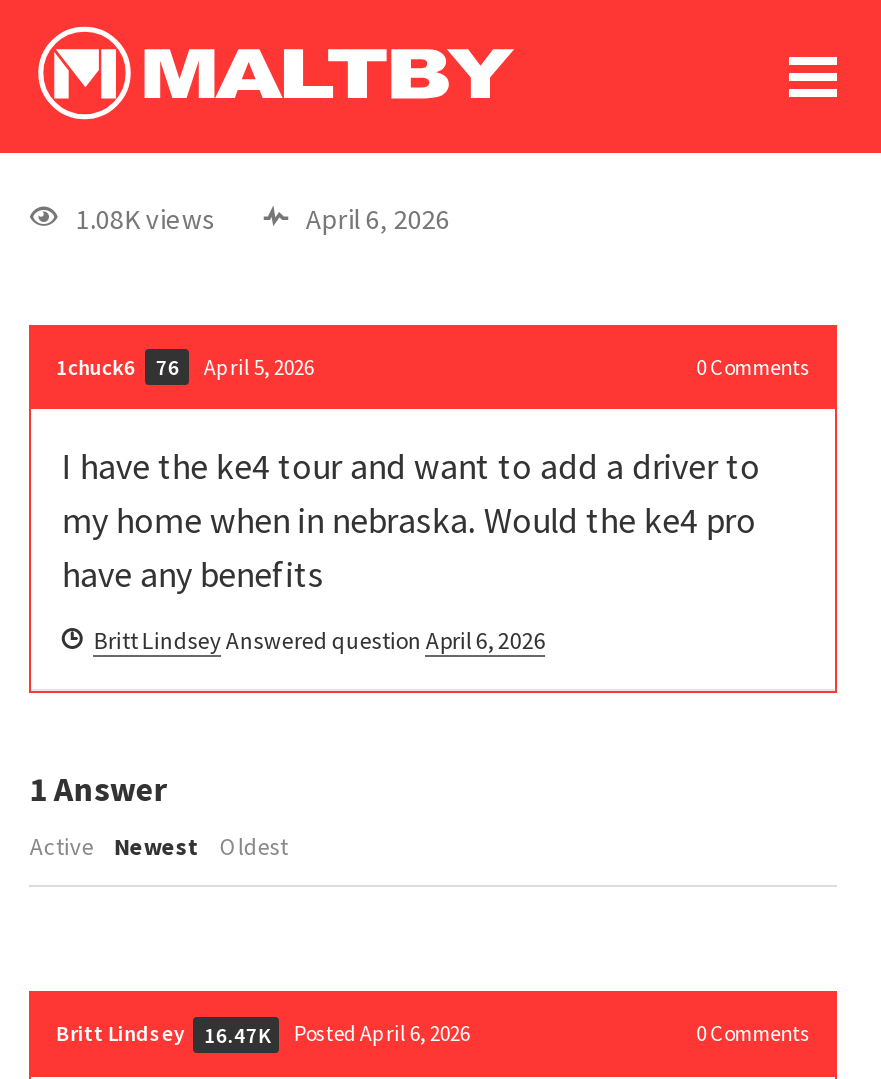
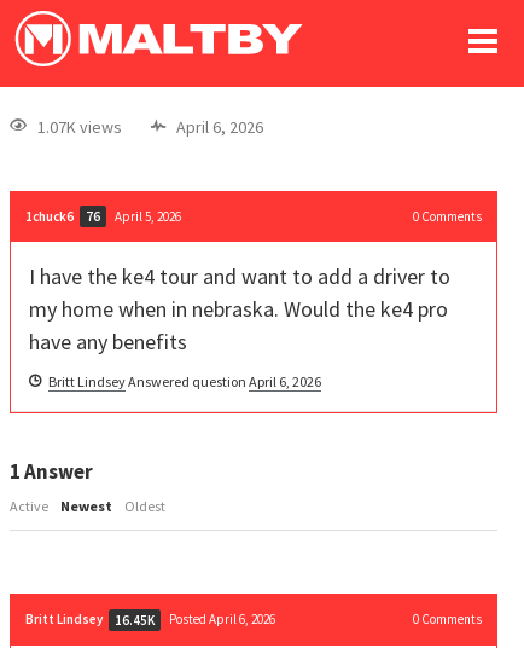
[76,200,216,236] 1.08K views -> [38,116,122,137] 1.07K views
[56,1020,470,1049] Britt Lindsey 16.47K Posted April 6, 2026 -> [26,611,276,629] Britt Lindsey 16.45K Posted April 6, 2026

